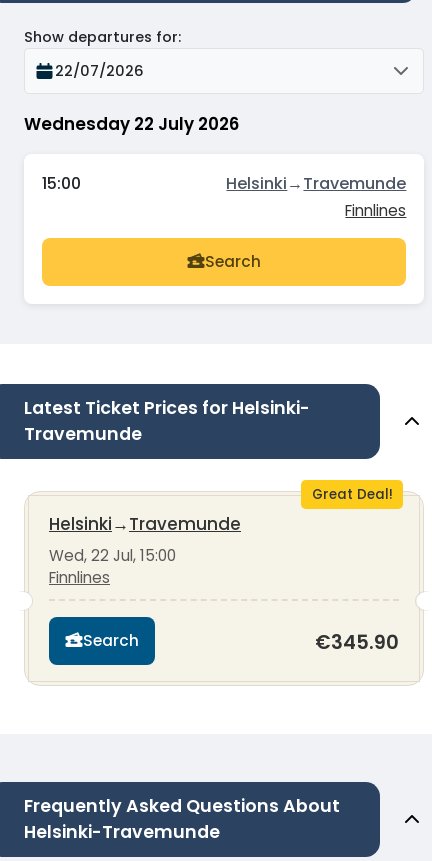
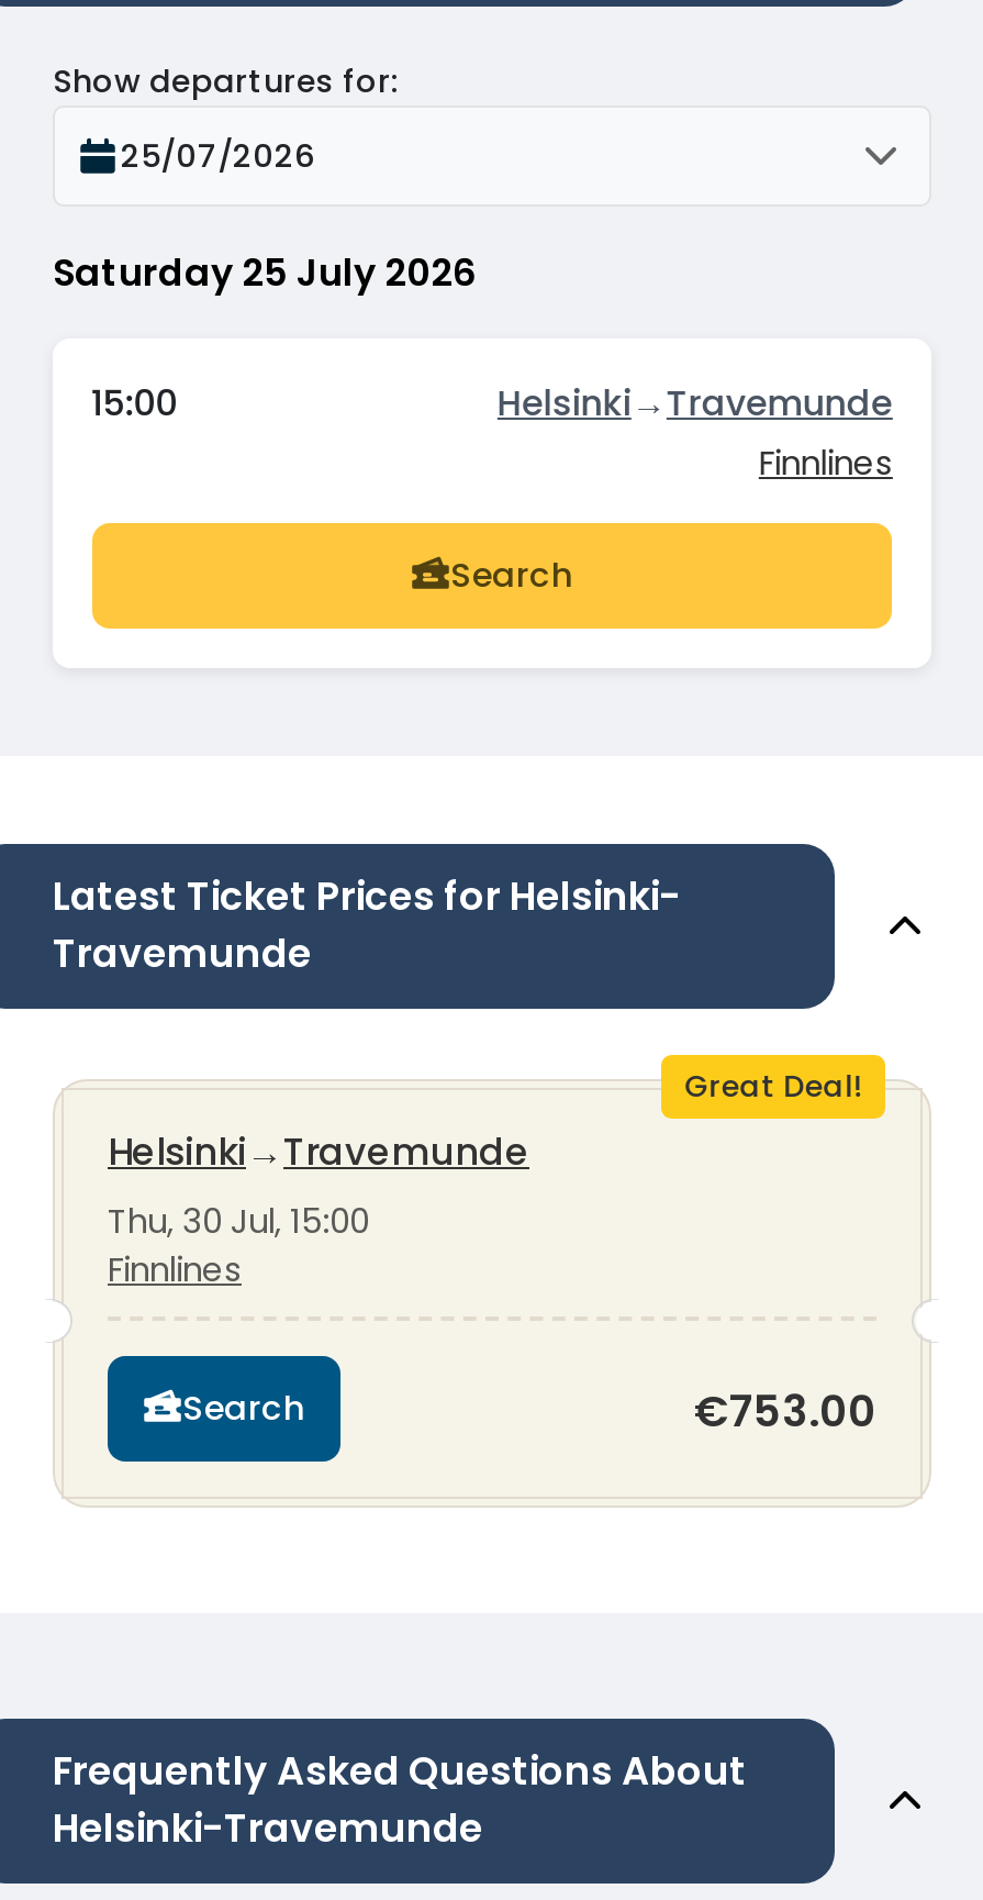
[55,61,144,81] 22/07/2026 -> [121,135,316,179] 25/07/2026
[24,112,239,136] Wednesday 22 July 2026 -> [53,247,474,300] Saturday 25 July 2026
[49,545,176,566] Wed, 22 Jul, 15:00 -> [108,1197,369,1243] Thu, 30 Jul, 15:00
[315,629,399,656] €345.90 -> [694,1382,876,1441] €753.00

